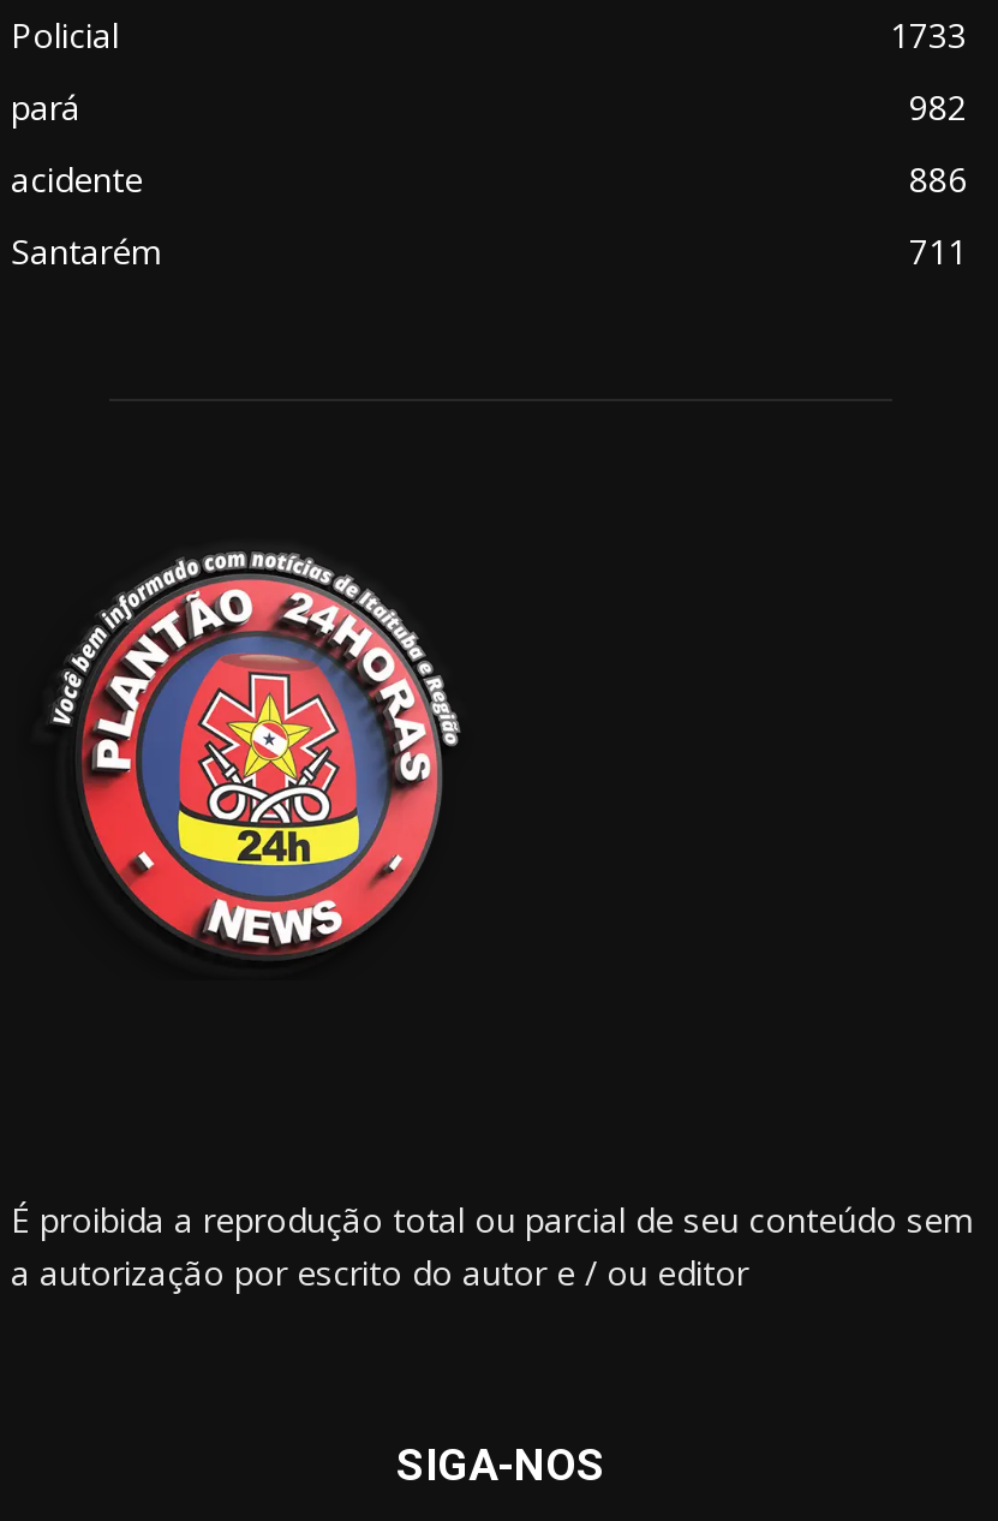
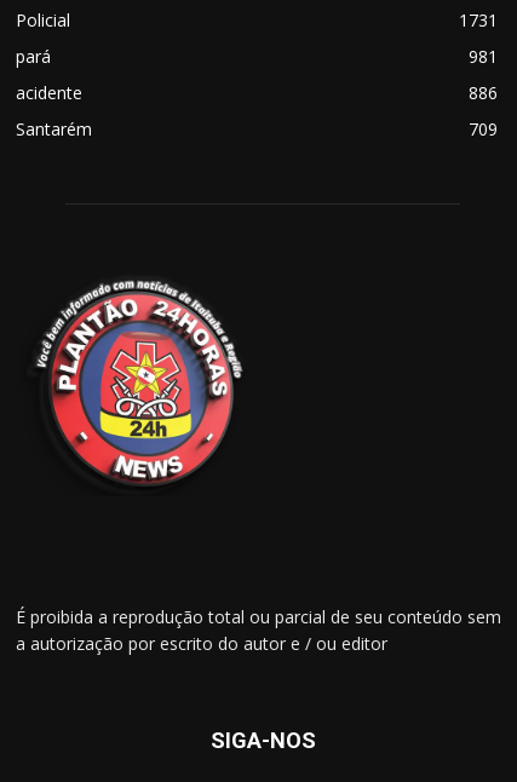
[890,13,967,59] 1733 -> [459,9,498,32] 1731
[909,85,967,131] 982 -> [469,45,498,68] 981
[909,229,967,275] 711 -> [469,118,498,141] 709

